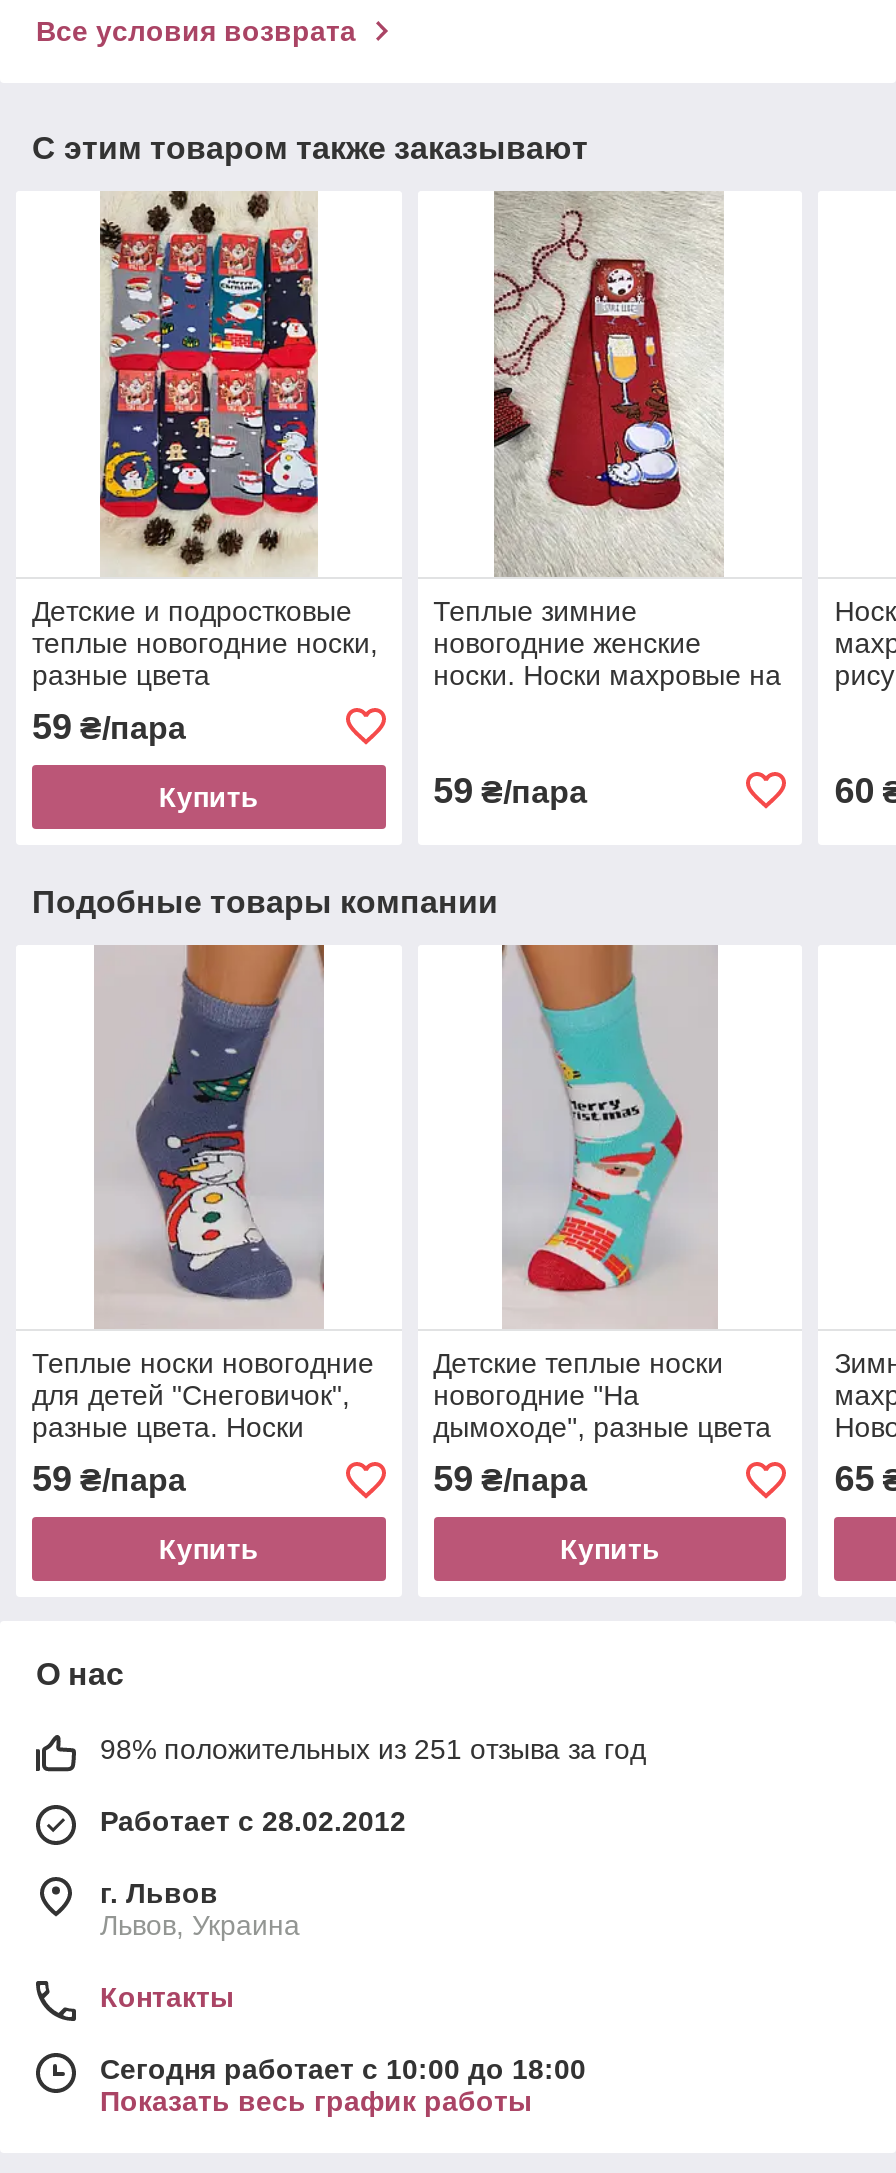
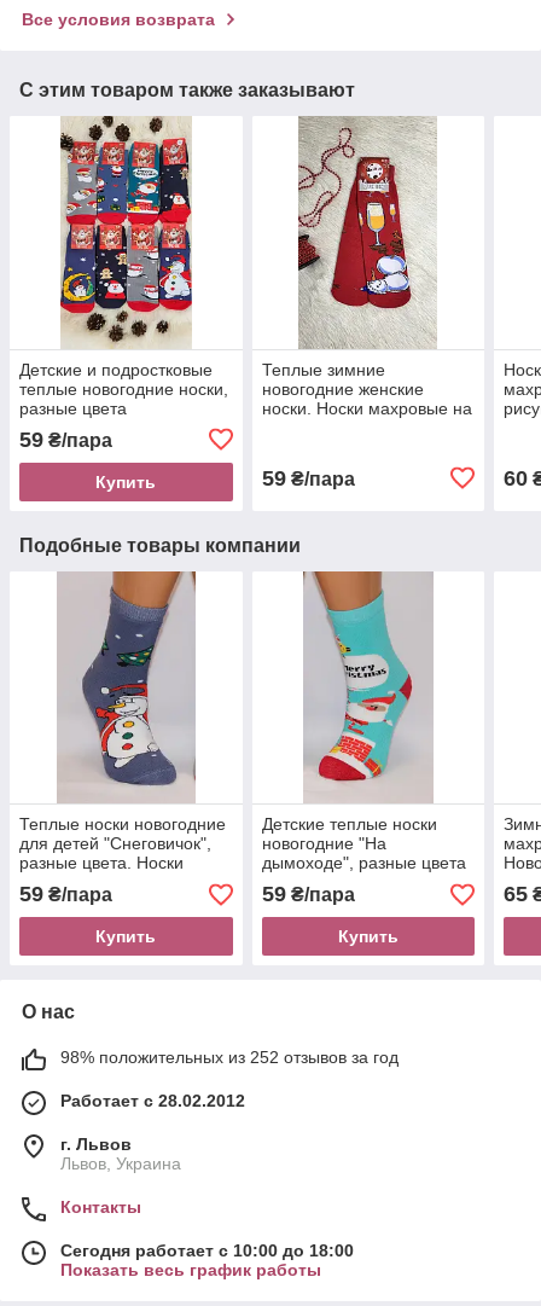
[100,1734,646,1766] 98% положительных из 251 отзыва за год -> [60,1048,399,1067] 98% положительных из 252 отзывов за год

